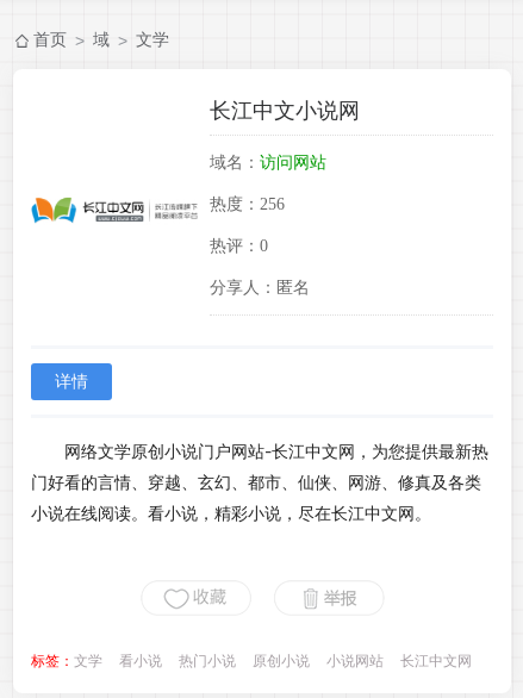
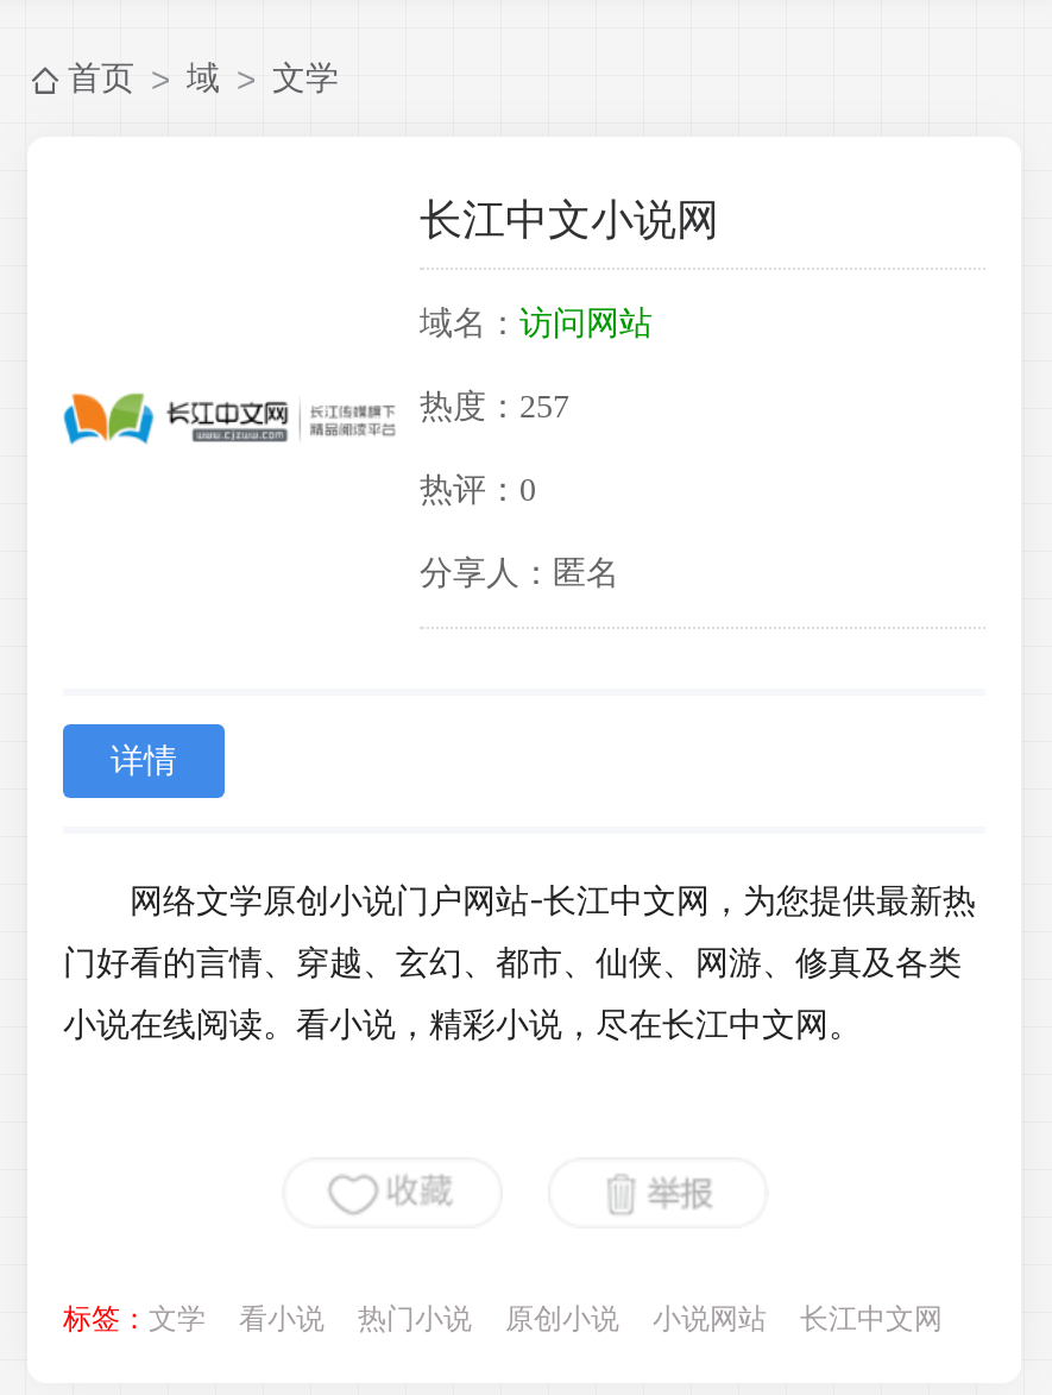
[210,195,285,213] 热度：256 -> [420,389,569,425] 热度：257

